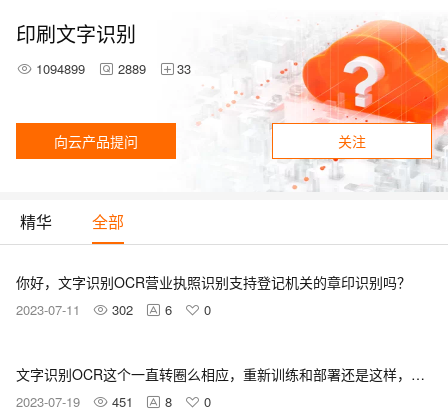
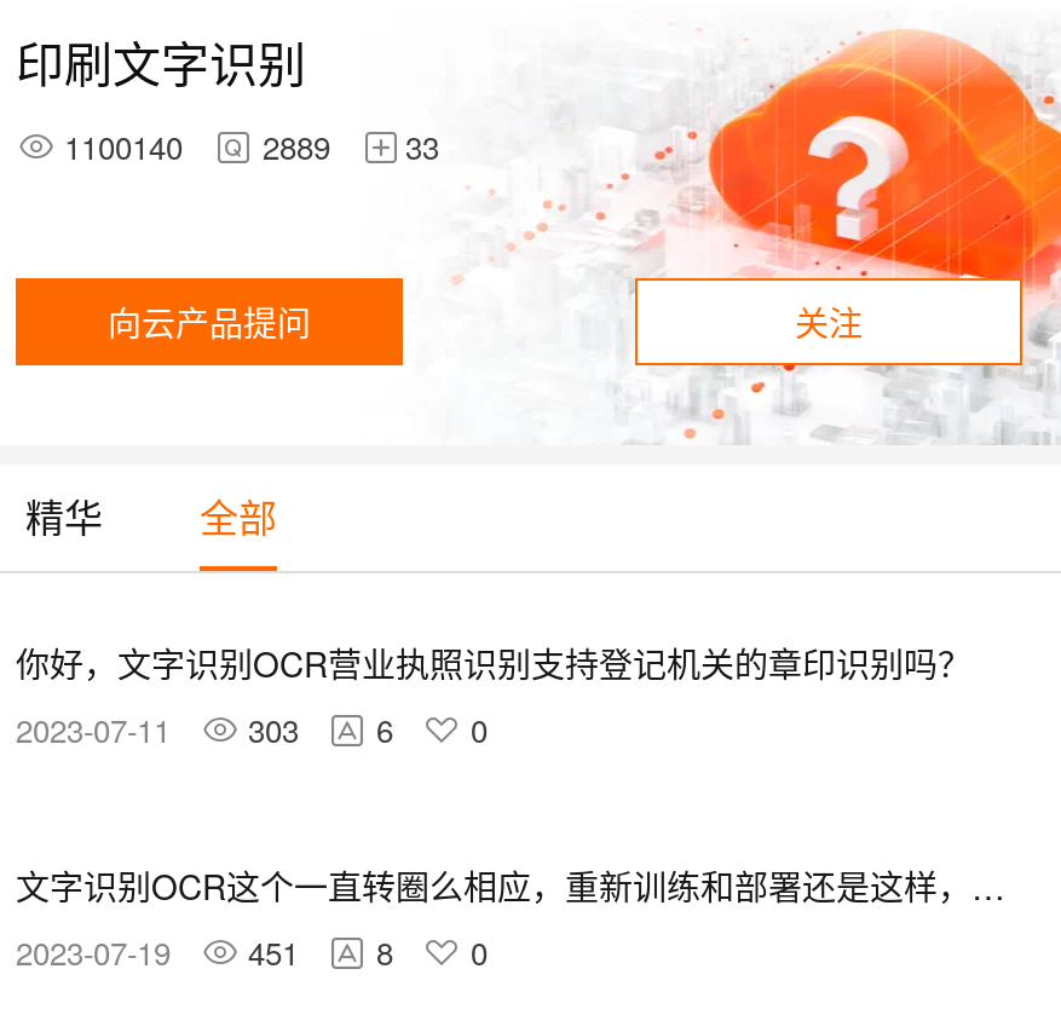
[36,59,191,78] 1094899 2889 33 -> [64,123,439,169] 1100140 2889 33
[16,300,211,319] 2023-07-11 302 6 0 -> [16,707,488,752] 2023-07-11 303 6 0

